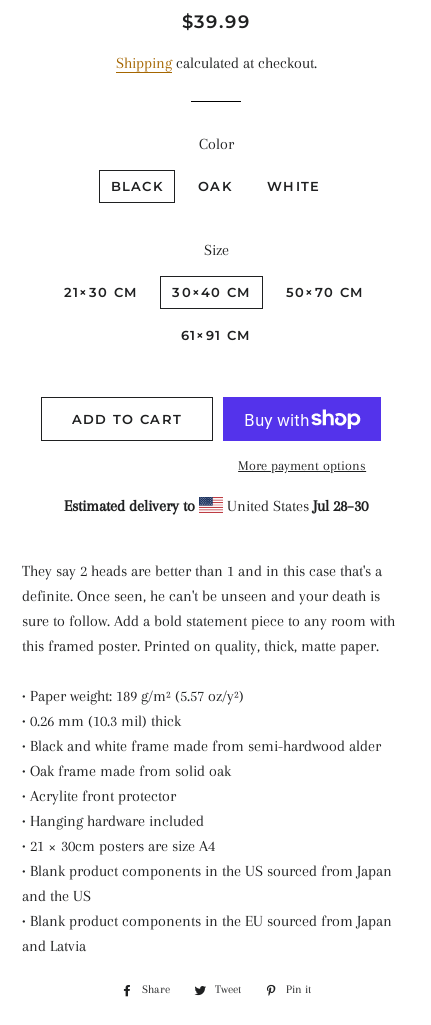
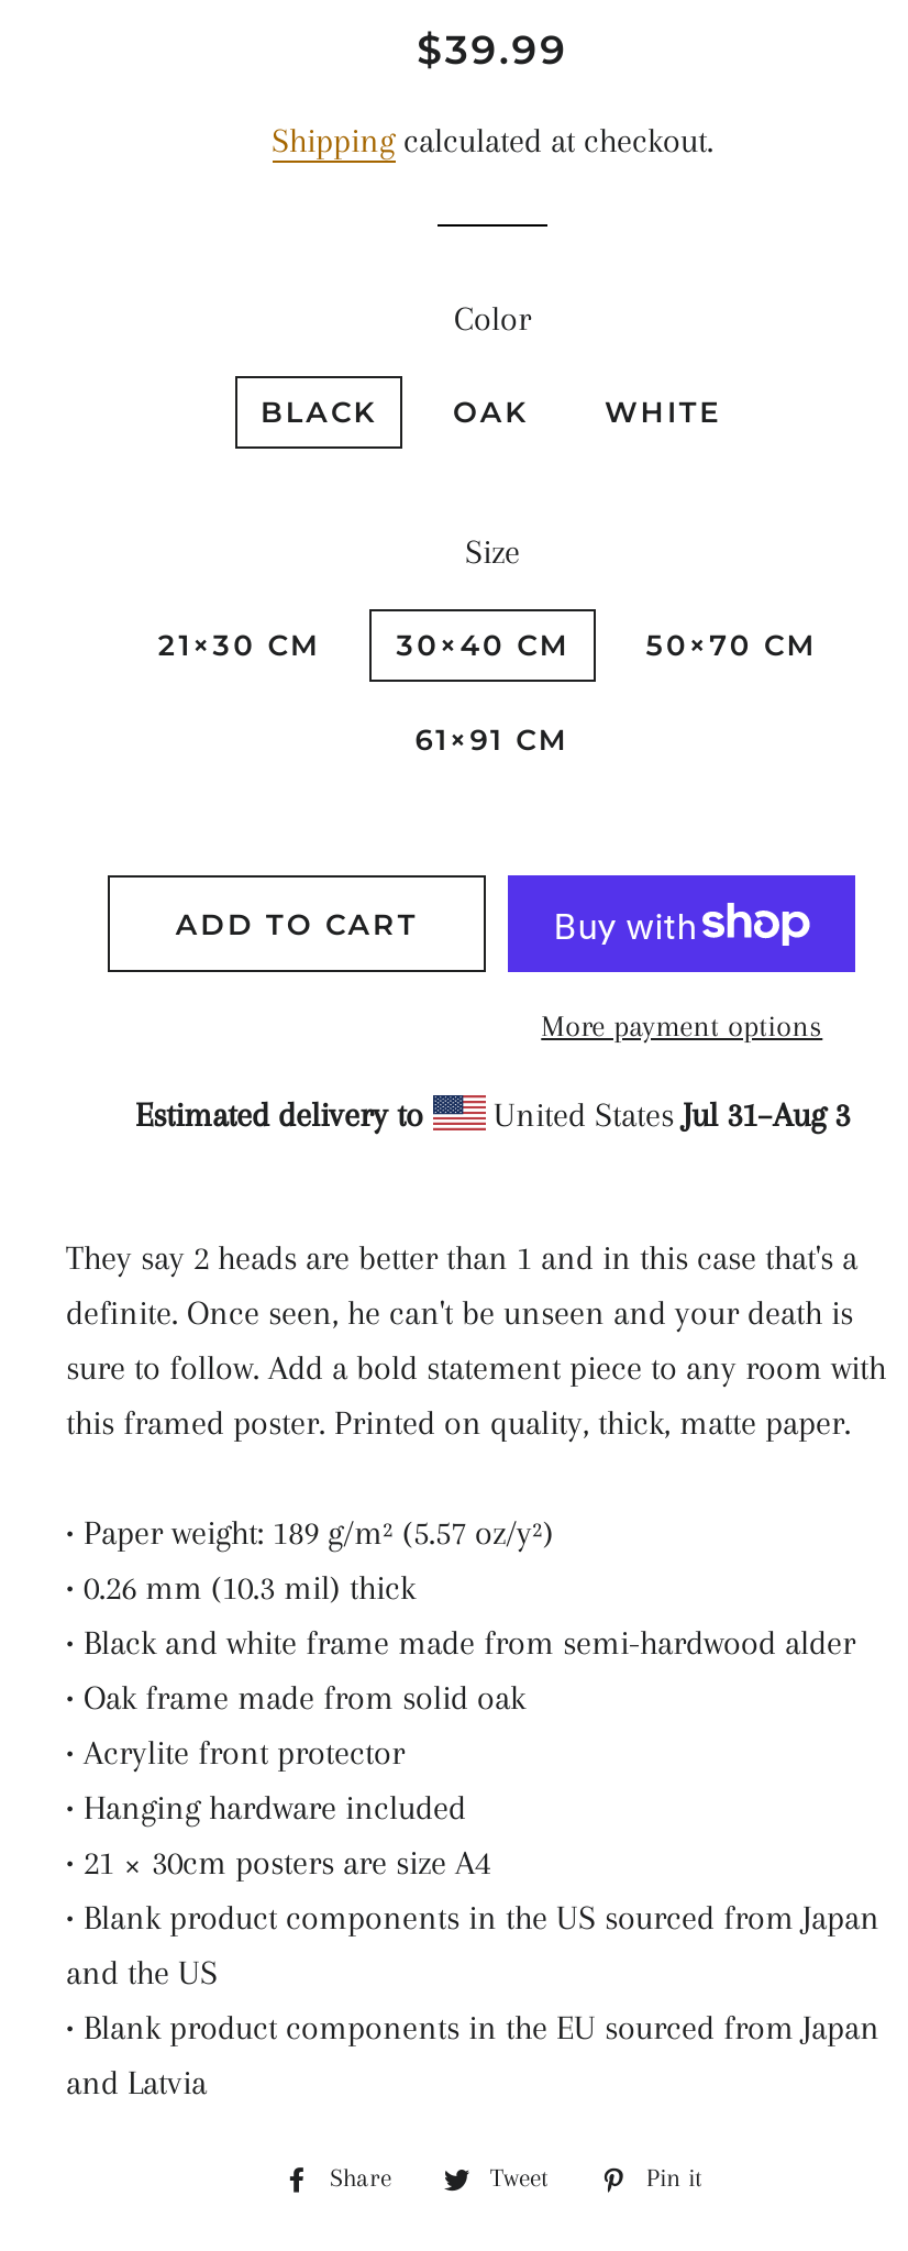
[223,497,368,515] United States Jul 28–30 -> [485,1095,850,1135] United States Jul 31–Aug 3

